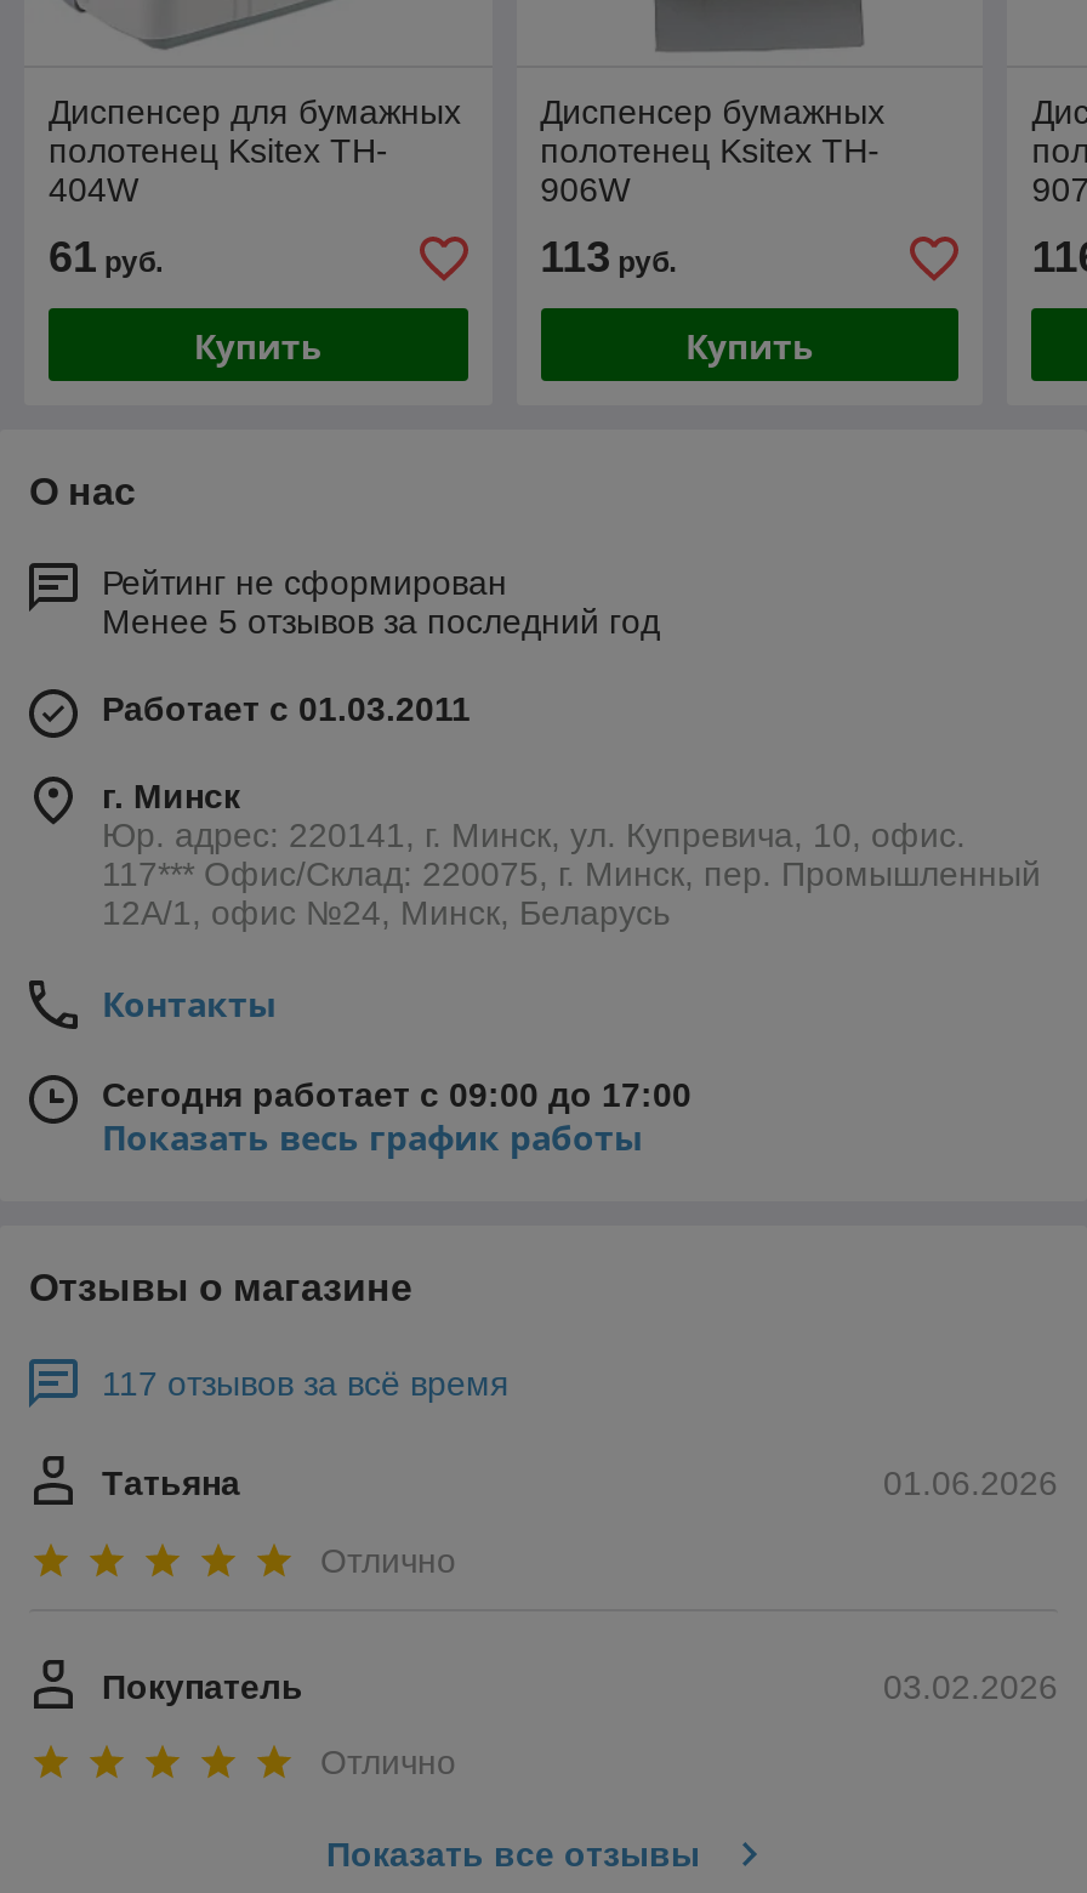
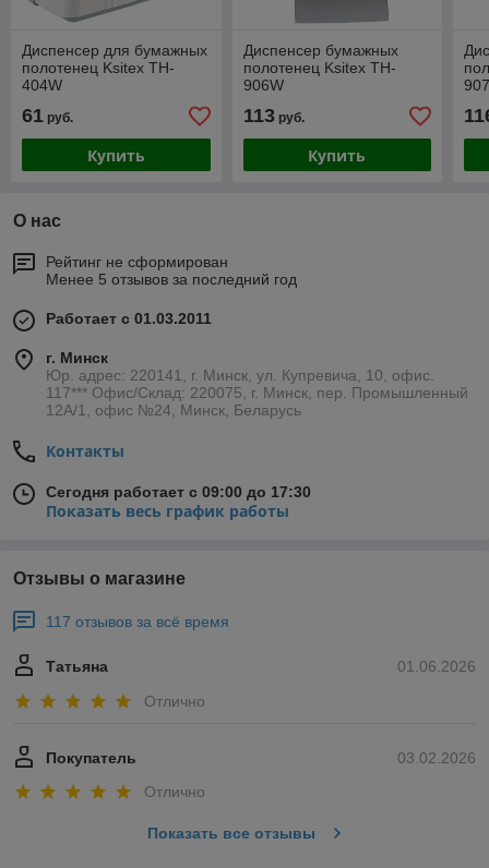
[102,1076,692,1115] Сегодня работает с 09:00 до 17:00 -> [46,484,311,501] Сегодня работает с 09:00 до 17:30

